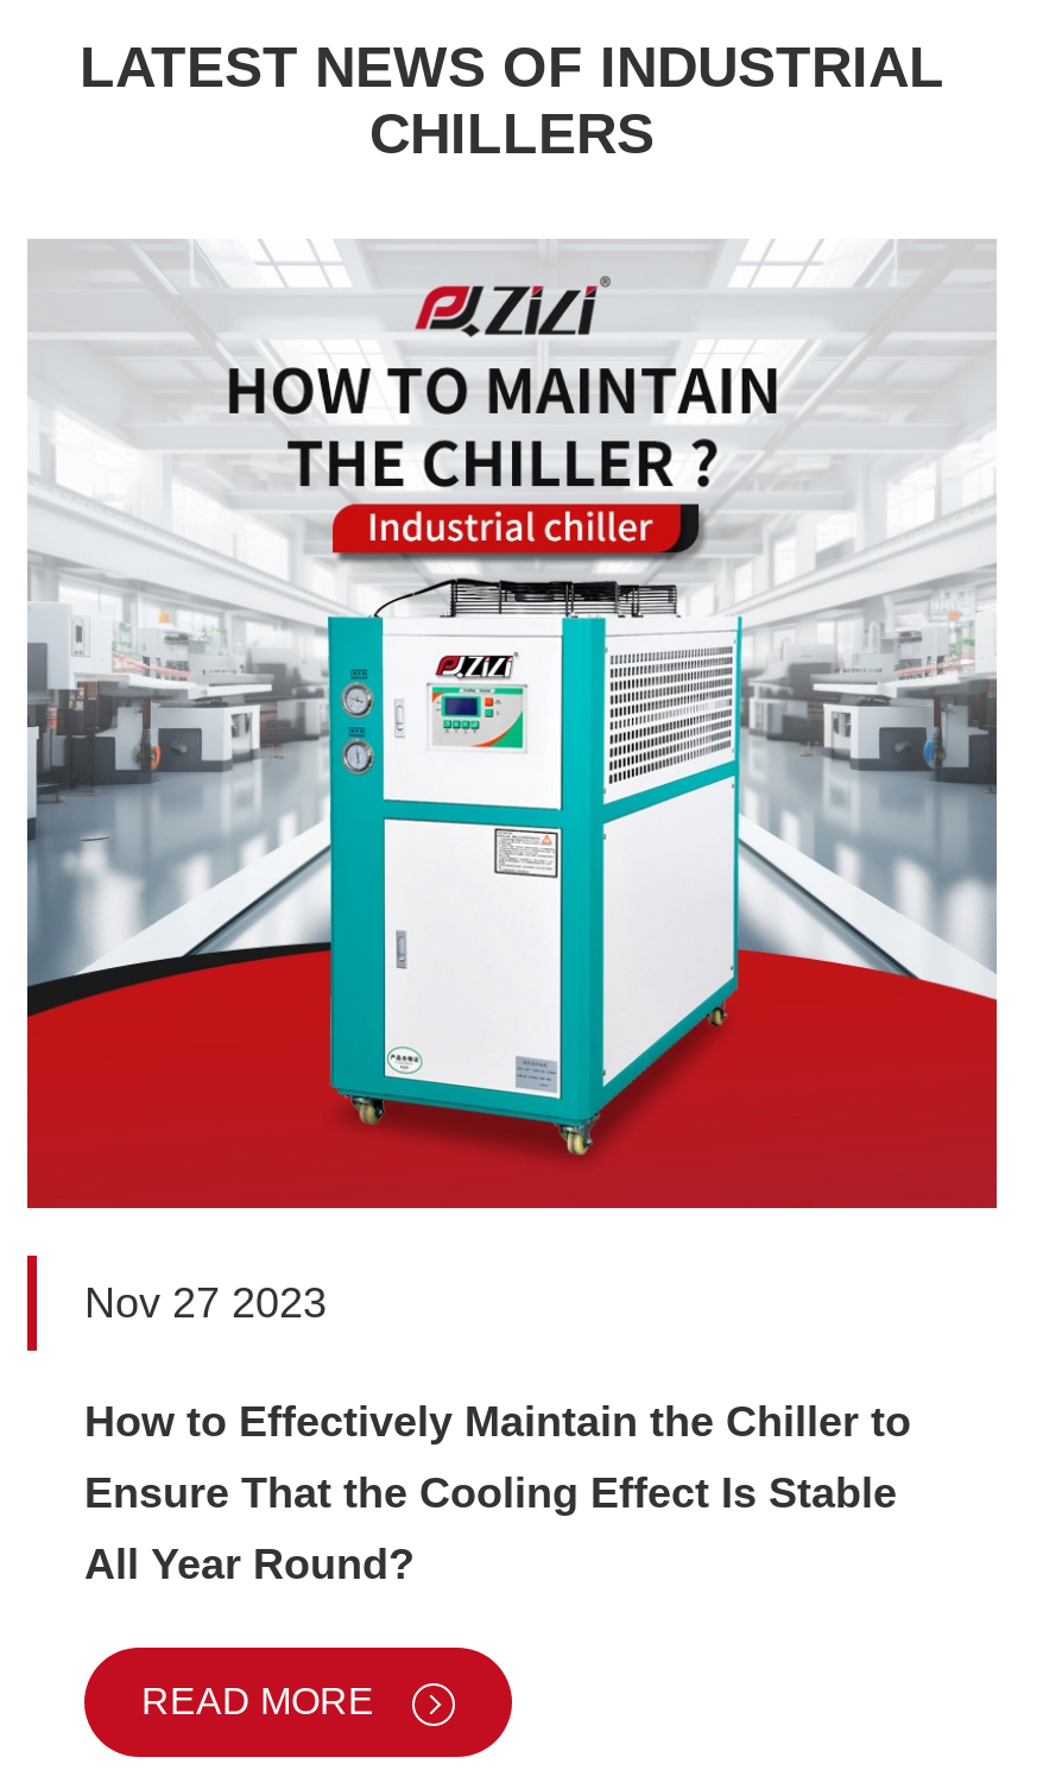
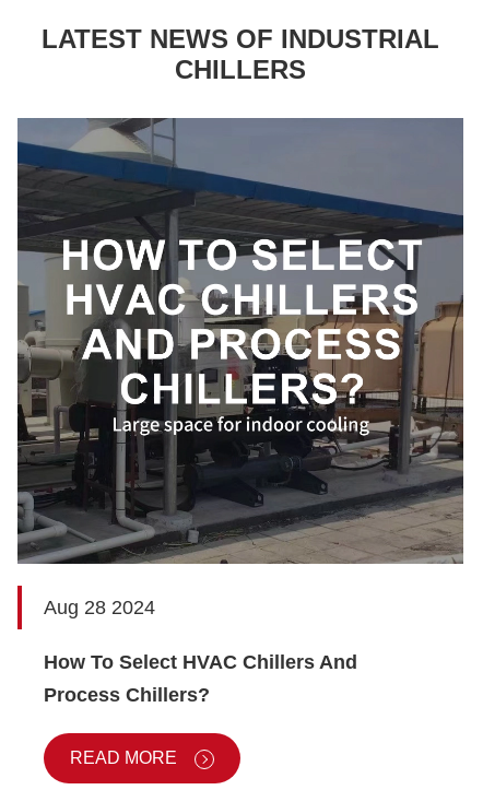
[25,241,999,1588] [image] | Nov 27 2023 | How to Effectively Maintain the Chiller to | Ensure That the Cooling Effect Is Stable | All Year Round? -> [16,118,464,706] [image] | Aug 28 2024 | How To Select HVAC Chillers And | Process Chillers?

